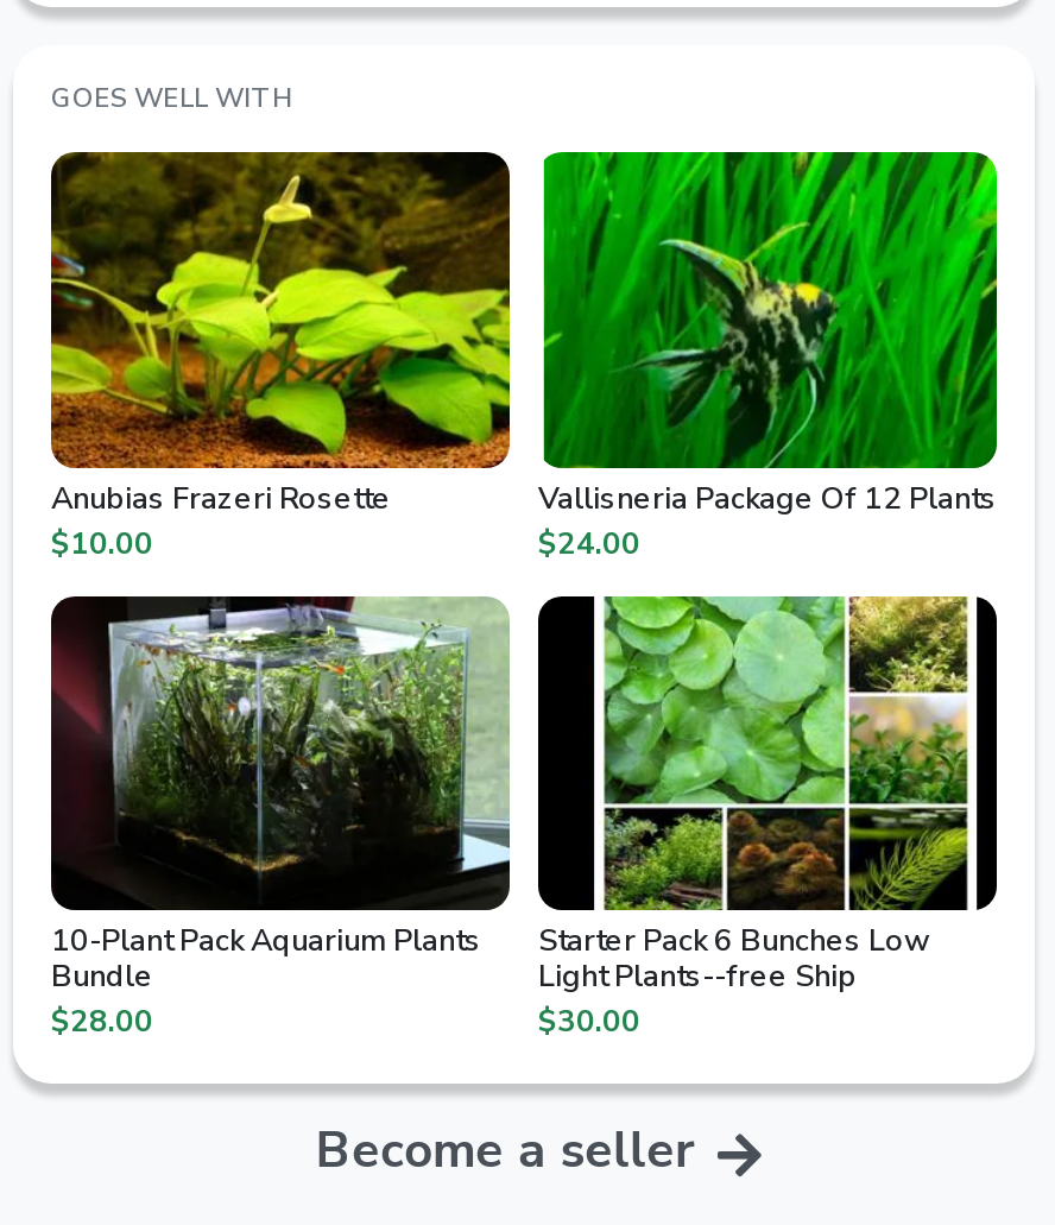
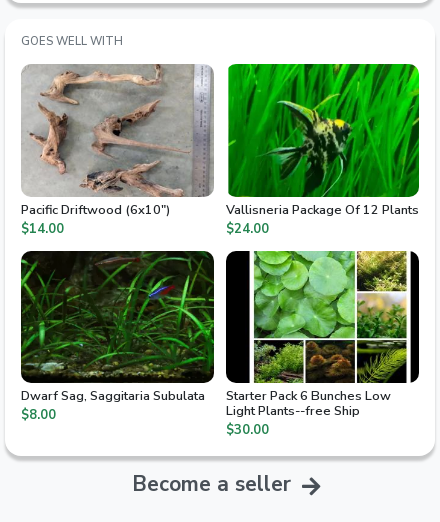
[49,150,512,565] [image] | Anubias Frazeri Rosette | $10.00 -> [21,64,214,238] [image] | Pacific Driftwood (6x10") | $14.00
[49,596,512,1044] [image] | 10-Plant Pack Aquarium Plants | Bundle | $28.00 -> [20,250,215,424] [image] | Dwarf Sag, Saggitaria Subulata | $8.00

